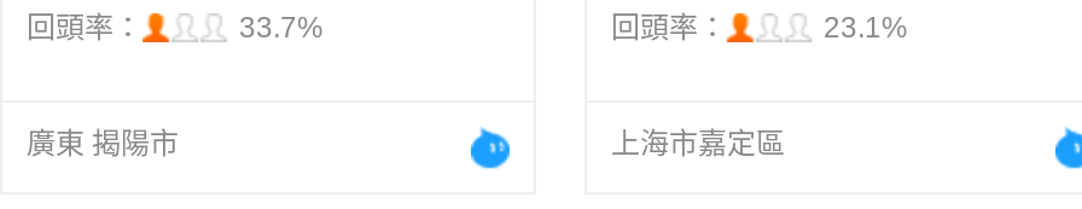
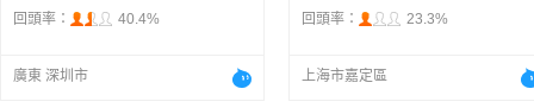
[239,11,324,45] 33.7% -> [118,11,160,27] 40.4%
[824,11,908,45] 23.1% -> [406,11,448,27] 23.3%
[27,127,179,161] 廣東 揭陽市 -> [13,68,88,84] 廣東 深圳市

